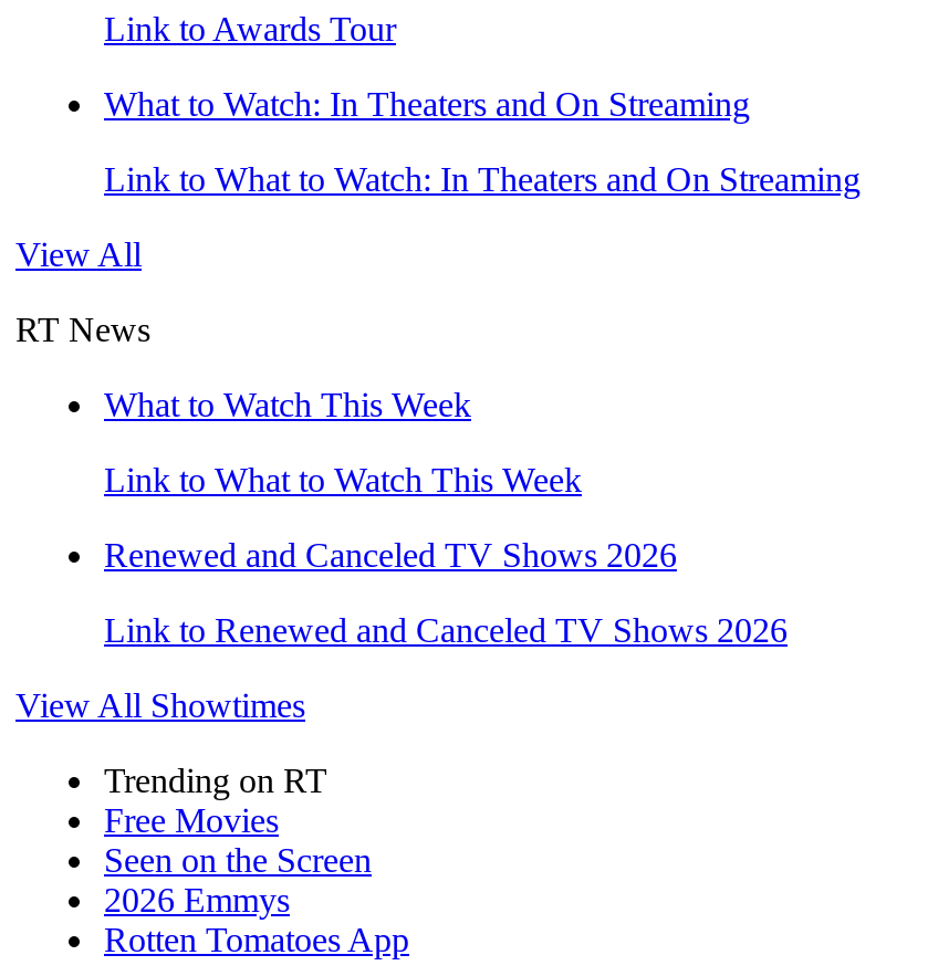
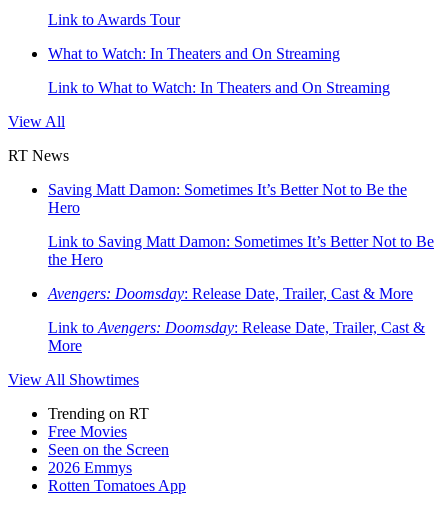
[104,386,471,423] What to Watch This Week -> [48,181,407,216] Saving Matt Damon: Sometimes It’s Better Not to Be the | Hero
[104,461,582,499] Link to What to Watch This Week -> [48,233,434,268] Link to Saving Matt Damon: Sometimes It’s Better Not to Be | the Hero
[104,536,677,574] Renewed and Canceled TV Shows 2026 -> [48,285,413,302] Avengers: Doomsday: Release Date, Trailer, Cast & More
[104,611,788,649] Link to Renewed and Canceled TV Shows 2026 -> [48,319,425,354] Link to Avengers: Doomsday: Release Date, Trailer, Cast & | More

